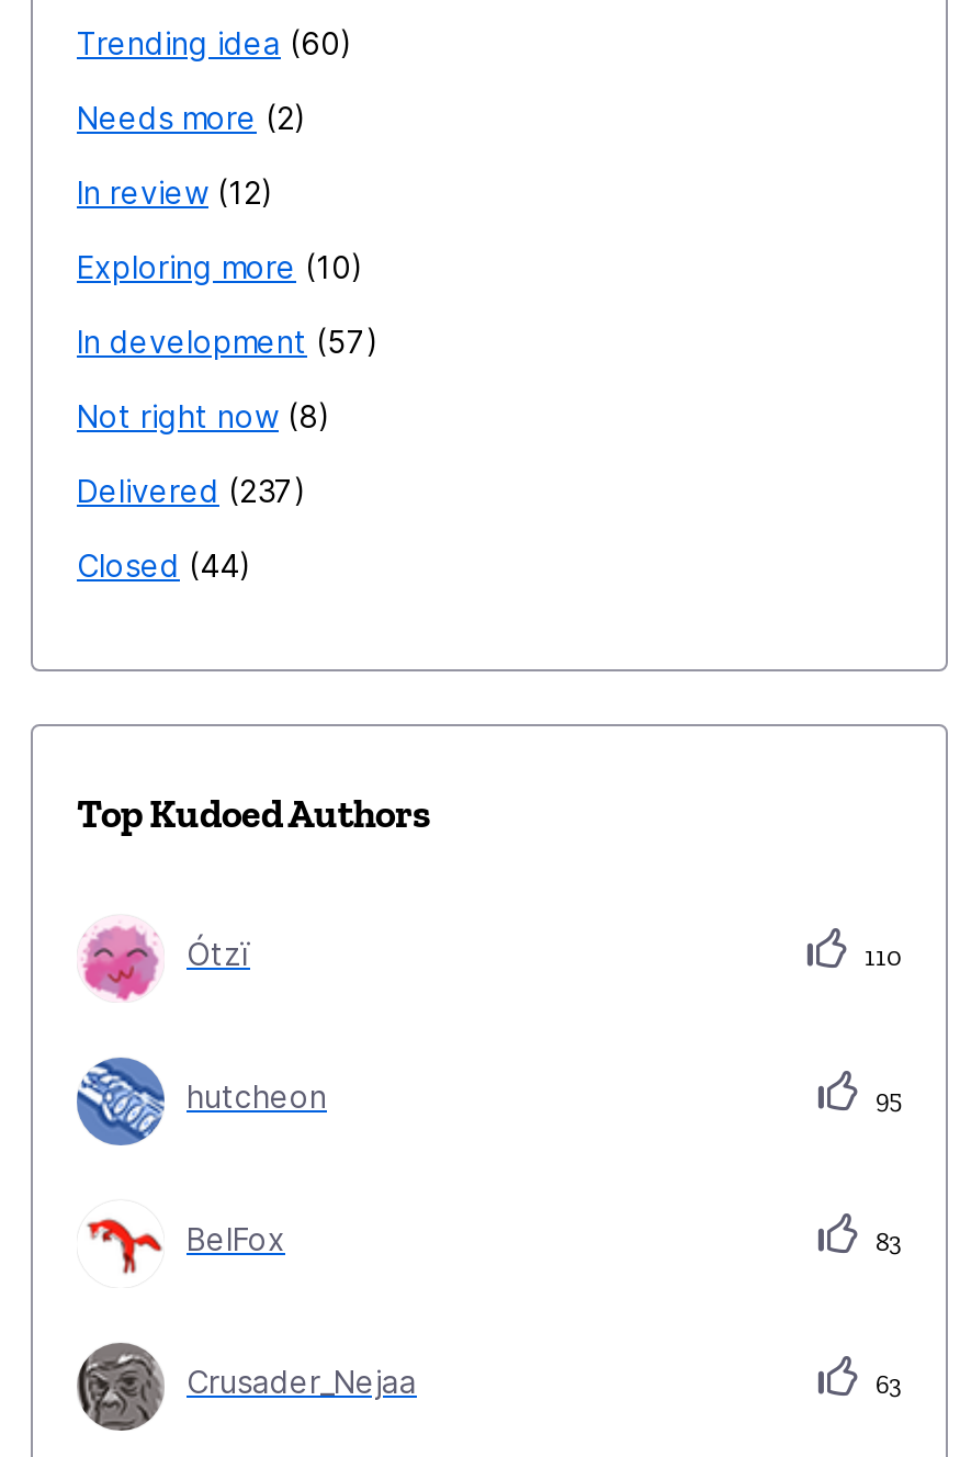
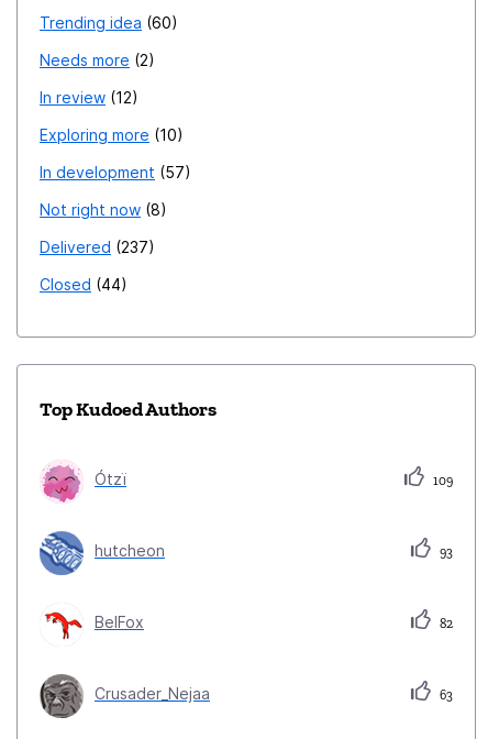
[858,942,902,973] 110 -> [430,473,453,489] 109
[869,1085,902,1116] 95 -> [436,545,453,560] 93
[869,1227,902,1258] 83 -> [436,616,453,632] 82

